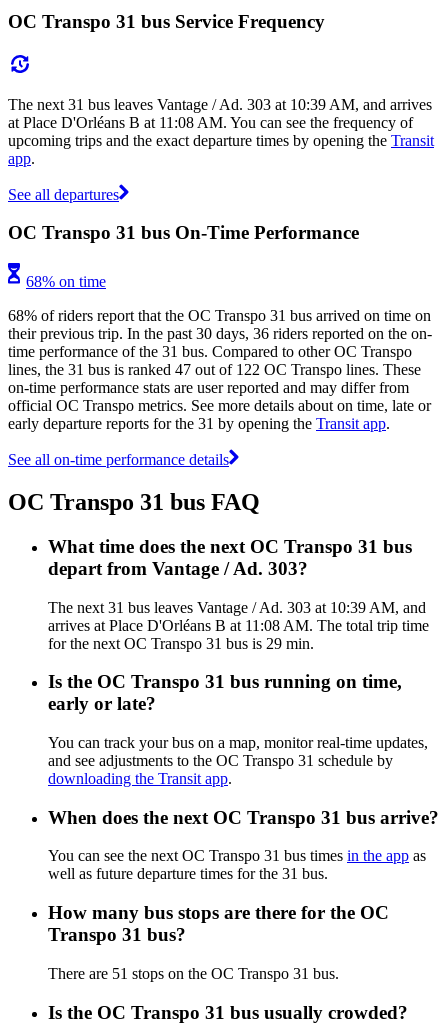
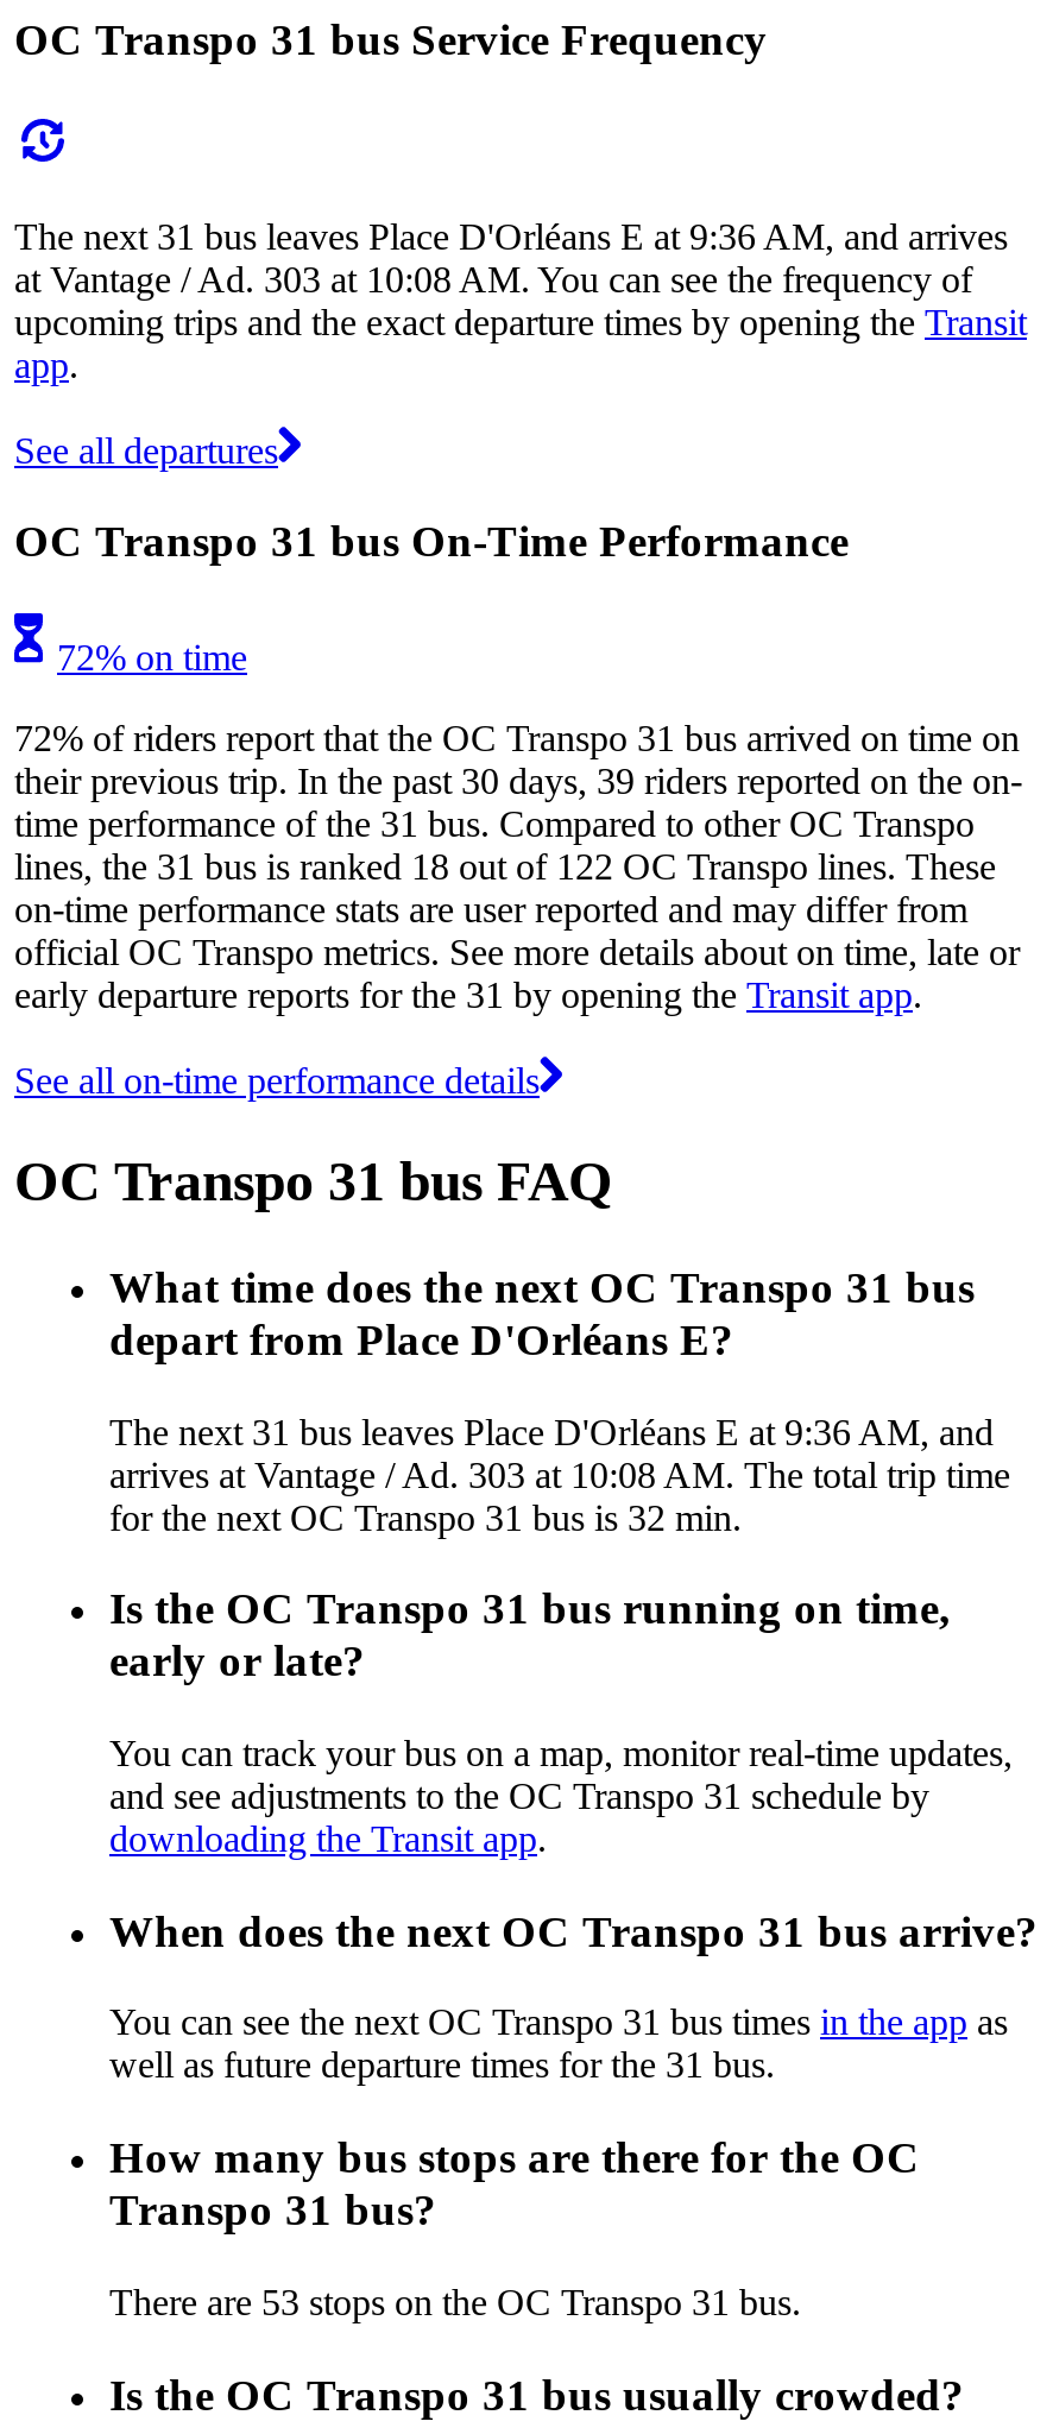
[8,95,432,130] The next 31 bus leaves Vantage / Ad. 303 at 10:39 AM, and arrives | at Place D'Orléans B at 11:08 AM. You can see the frequency of -> [14,215,1008,298] The next 31 bus leaves Place D'Orléans E at 9:36 AM, and arrives | at Vantage / Ad. 303 at 10:08 AM. You can see the frequency of
[26,273,106,290] 68% on time -> [57,637,247,677] 72% on time
[8,307,431,324] 68% of riders report that the OC Transpo 31 bus arrived on time on -> [14,718,1020,758] 72% of riders report that the OC Transpo 31 bus arrived on time on
[8,325,432,342] their previous trip. In the past 30 days, 36 riders reported on the on- -> [14,761,1022,801] their previous trip. In the past 30 days, 39 riders reported on the on-
[8,361,421,378] lines, the 31 bus is ranked 47 out of 122 OC Transpo lines. These -> [14,846,996,887] lines, the 31 bus is ranked 18 out of 122 OC Transpo lines. These
[48,558,308,579] depart from Vantage / Ad. 303? -> [109,1314,734,1364] depart from Place D'Orléans E?
[48,598,429,651] The next 31 bus leaves Vantage / Ad. 303 at 10:39 AM, and | arrives at Place D'Orléans B at 11:08 AM. The total trip time | for the next OC Transpo 31 bus is 29 min. -> [109,1411,1010,1537] The next 31 bus leaves Place D'Orléans E at 9:36 AM, and | arrives at Vantage / Ad. 303 at 10:08 AM. The total trip time | for the next OC Transpo 31 bus is 32 min.
[48,965,339,982] There are 51 stops on the OC Transpo 31 bus. -> [109,2281,801,2322] There are 53 stops on the OC Transpo 31 bus.

